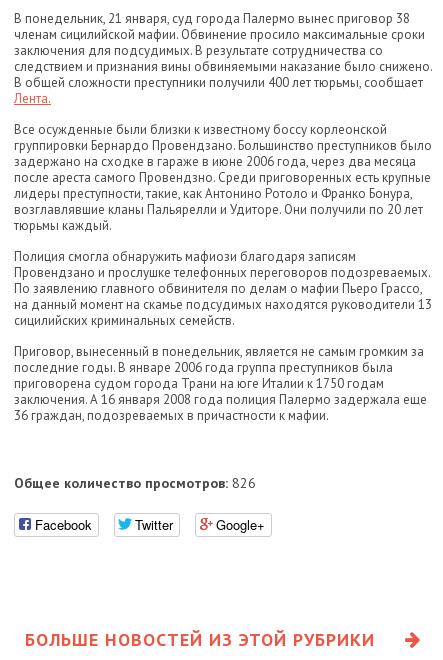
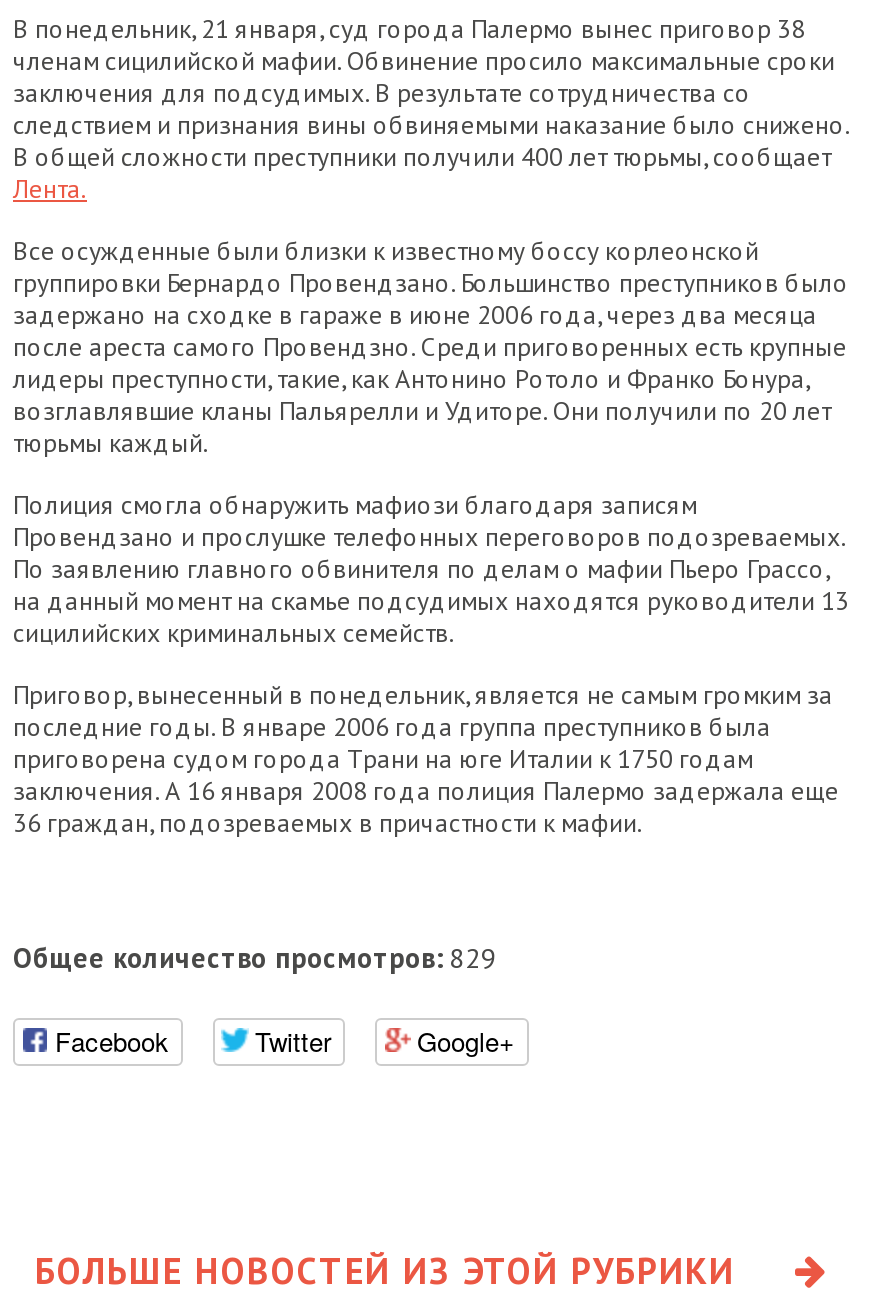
[14,474,256,492] Общее количество просмотров: 826 -> [13,940,497,976] Общее количество просмотров: 829

